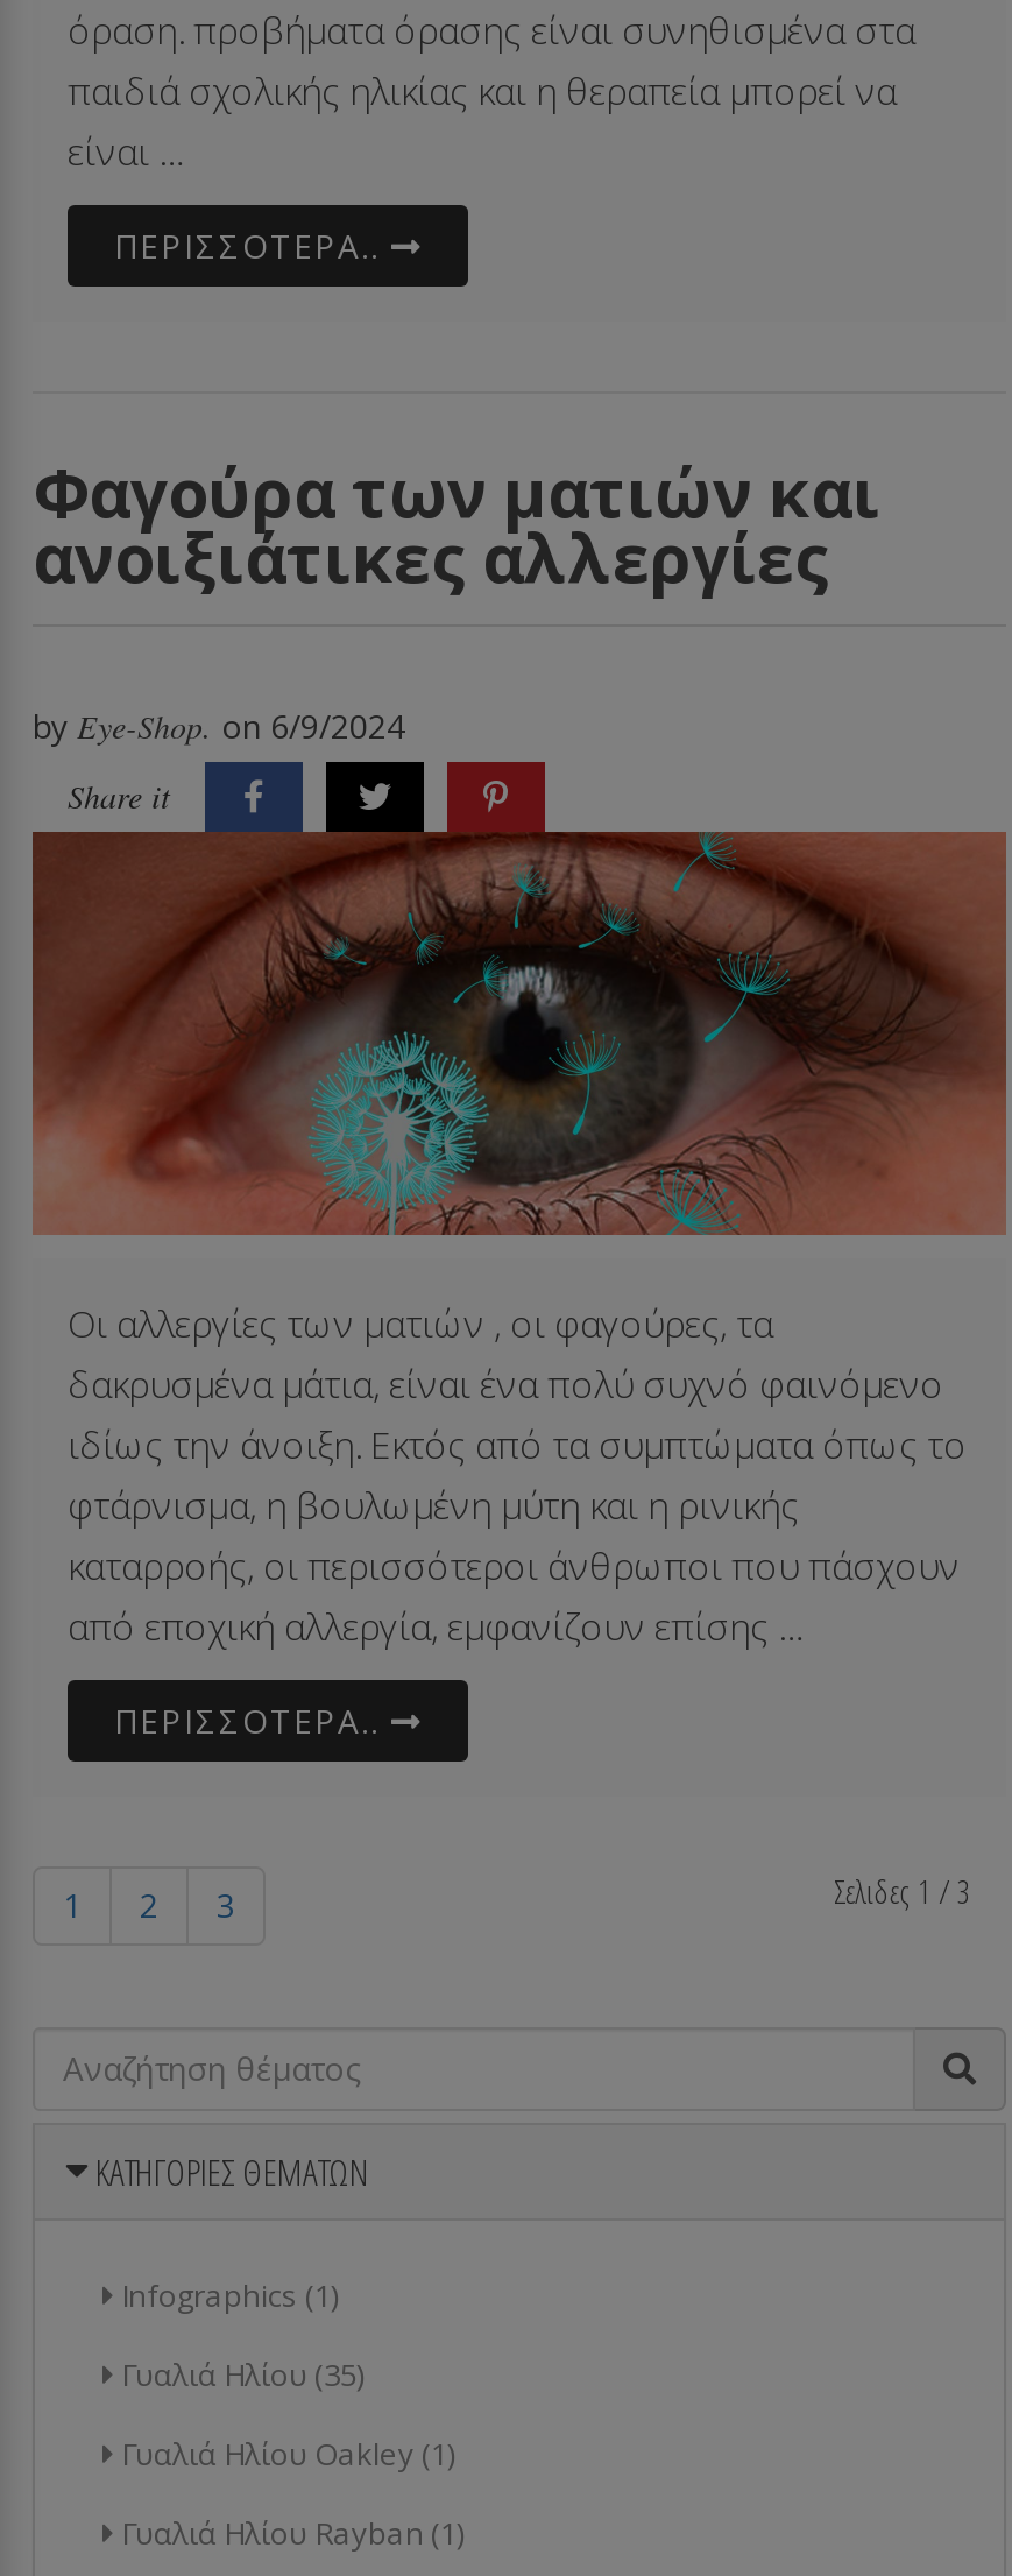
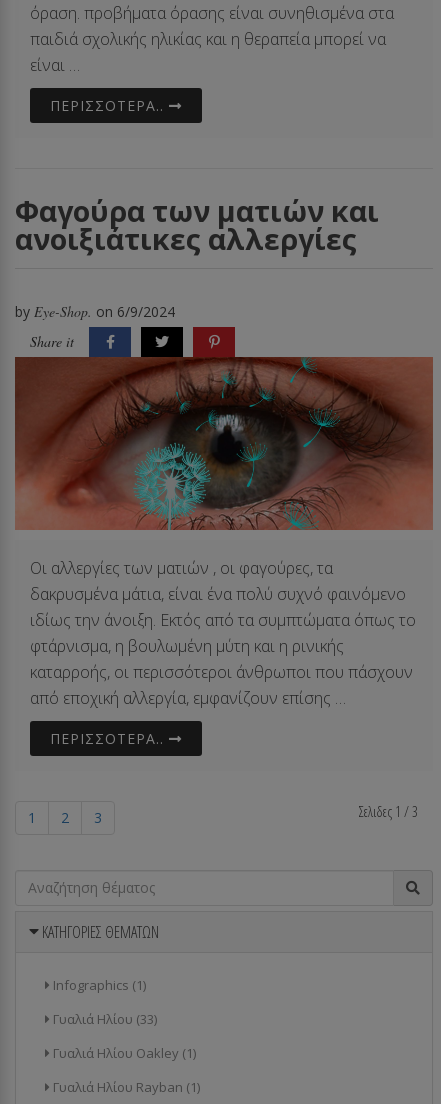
[114,2353,363,2395] Γυαλιά Ηλίου (35) -> [50,1010,157,1028] Γυαλιά Ηλίου (33)

